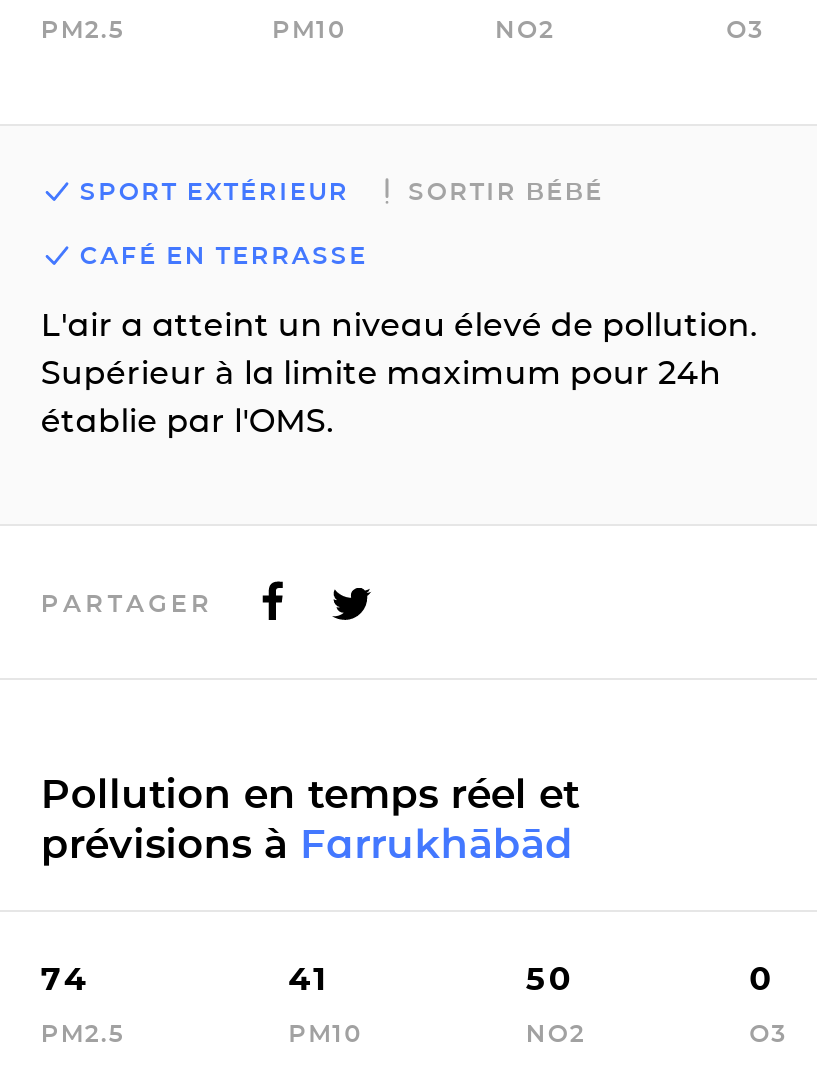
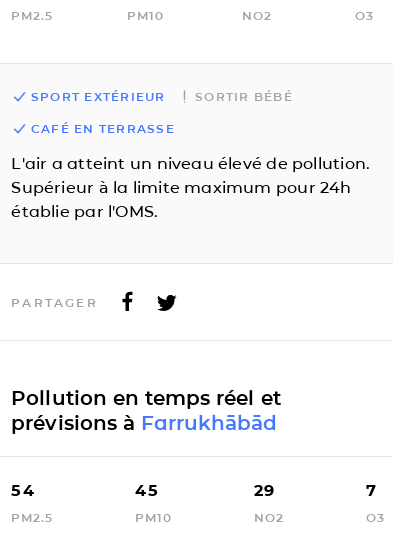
[41,960,89,998] 74 -> [11,481,35,500] 54
[288,960,328,998] 41 -> [135,481,159,500] 45
[526,960,574,998] 50 -> [254,481,276,500] 29
[749,960,774,998] 0 -> [366,481,377,500] 7

